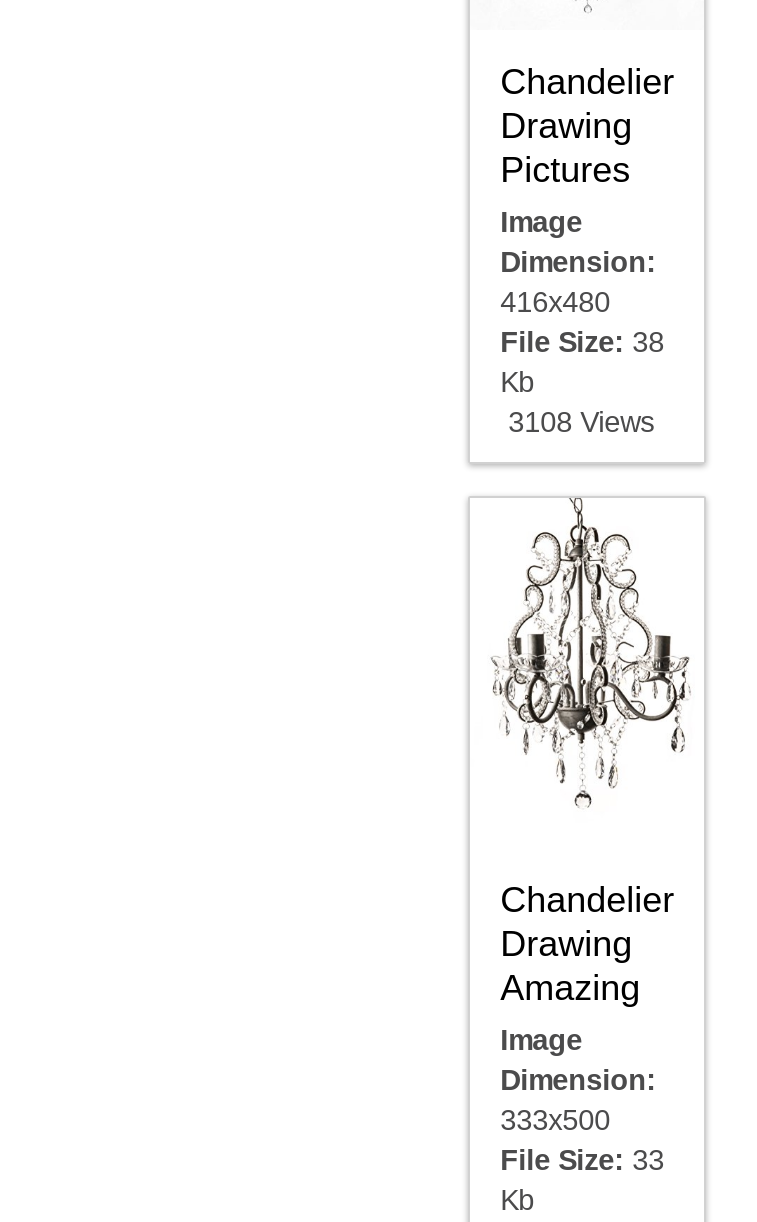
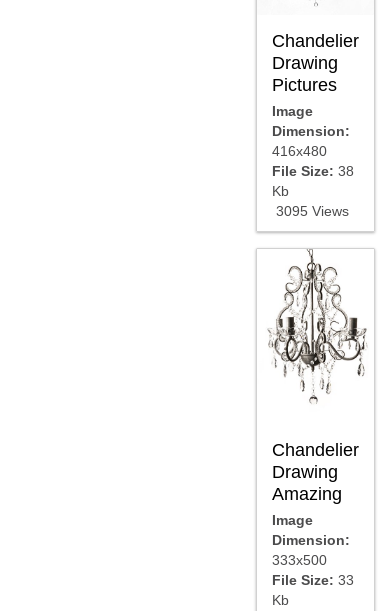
[500,405,654,437] 3108 Views -> [272,203,349,219] 3095 Views

